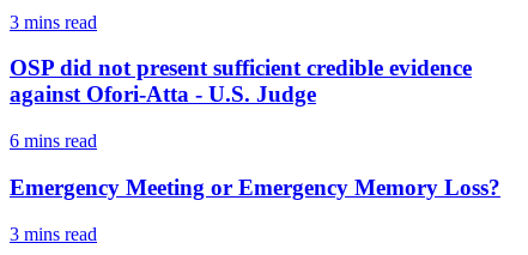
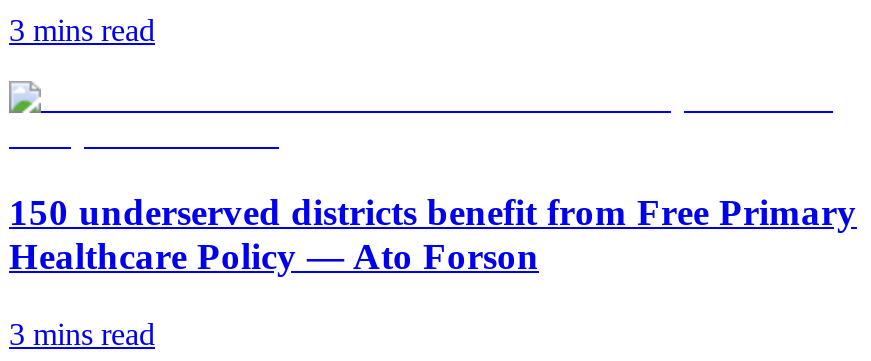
[10,56,500,200] OSP did not present sufficient credible evidence | against Ofori-Atta - U.S. Judge | 6 mins read | Emergency Meeting or Emergency Memory Loss? -> [9,191,857,277] 150 underserved districts benefit from Free Primary | Healthcare Policy — Ato Forson

